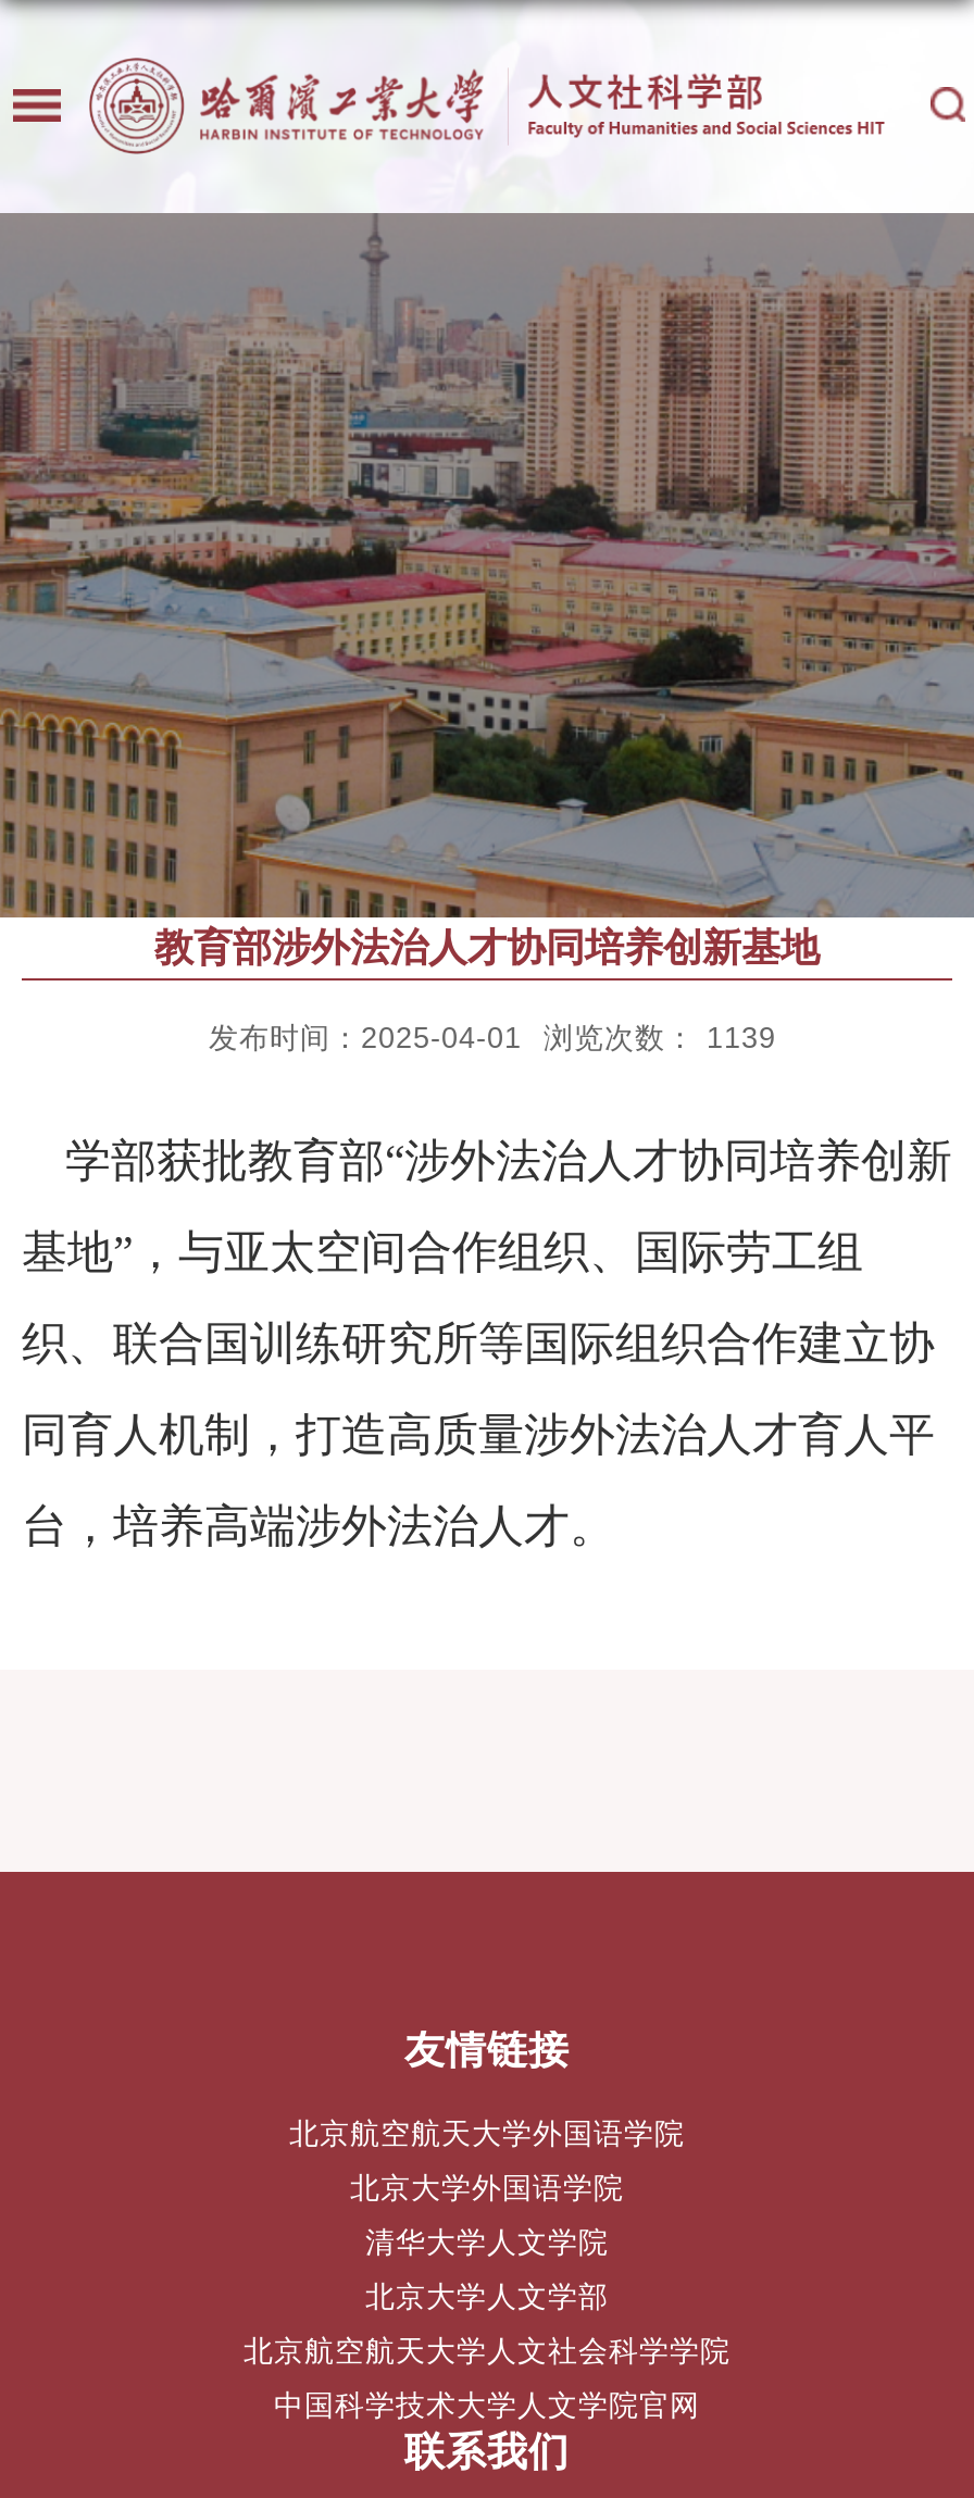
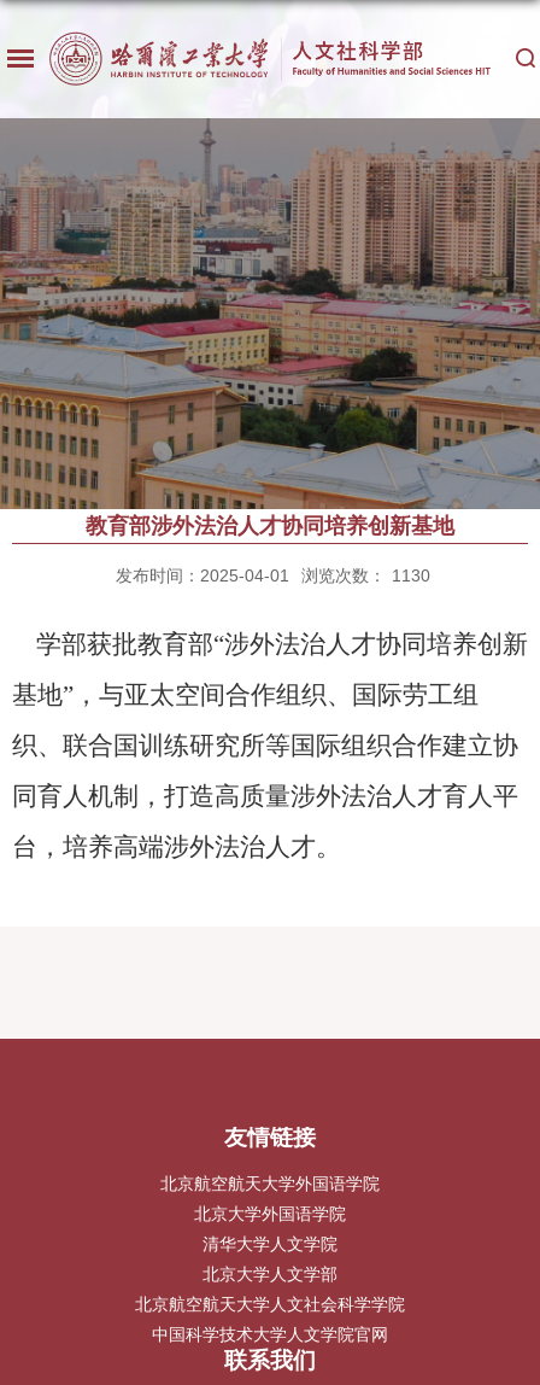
[209,1022,776,1054] 发布时间：2025-04-01 浏览次数： 1139 -> [116,567,430,585] 发布时间：2025-04-01 浏览次数： 1130

